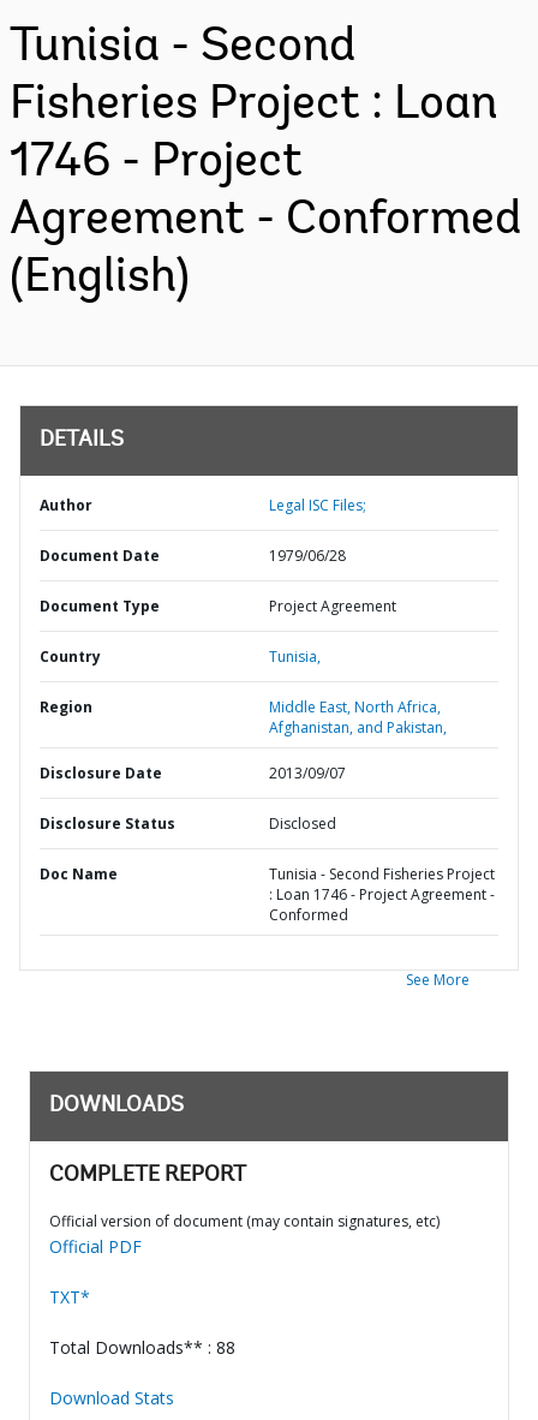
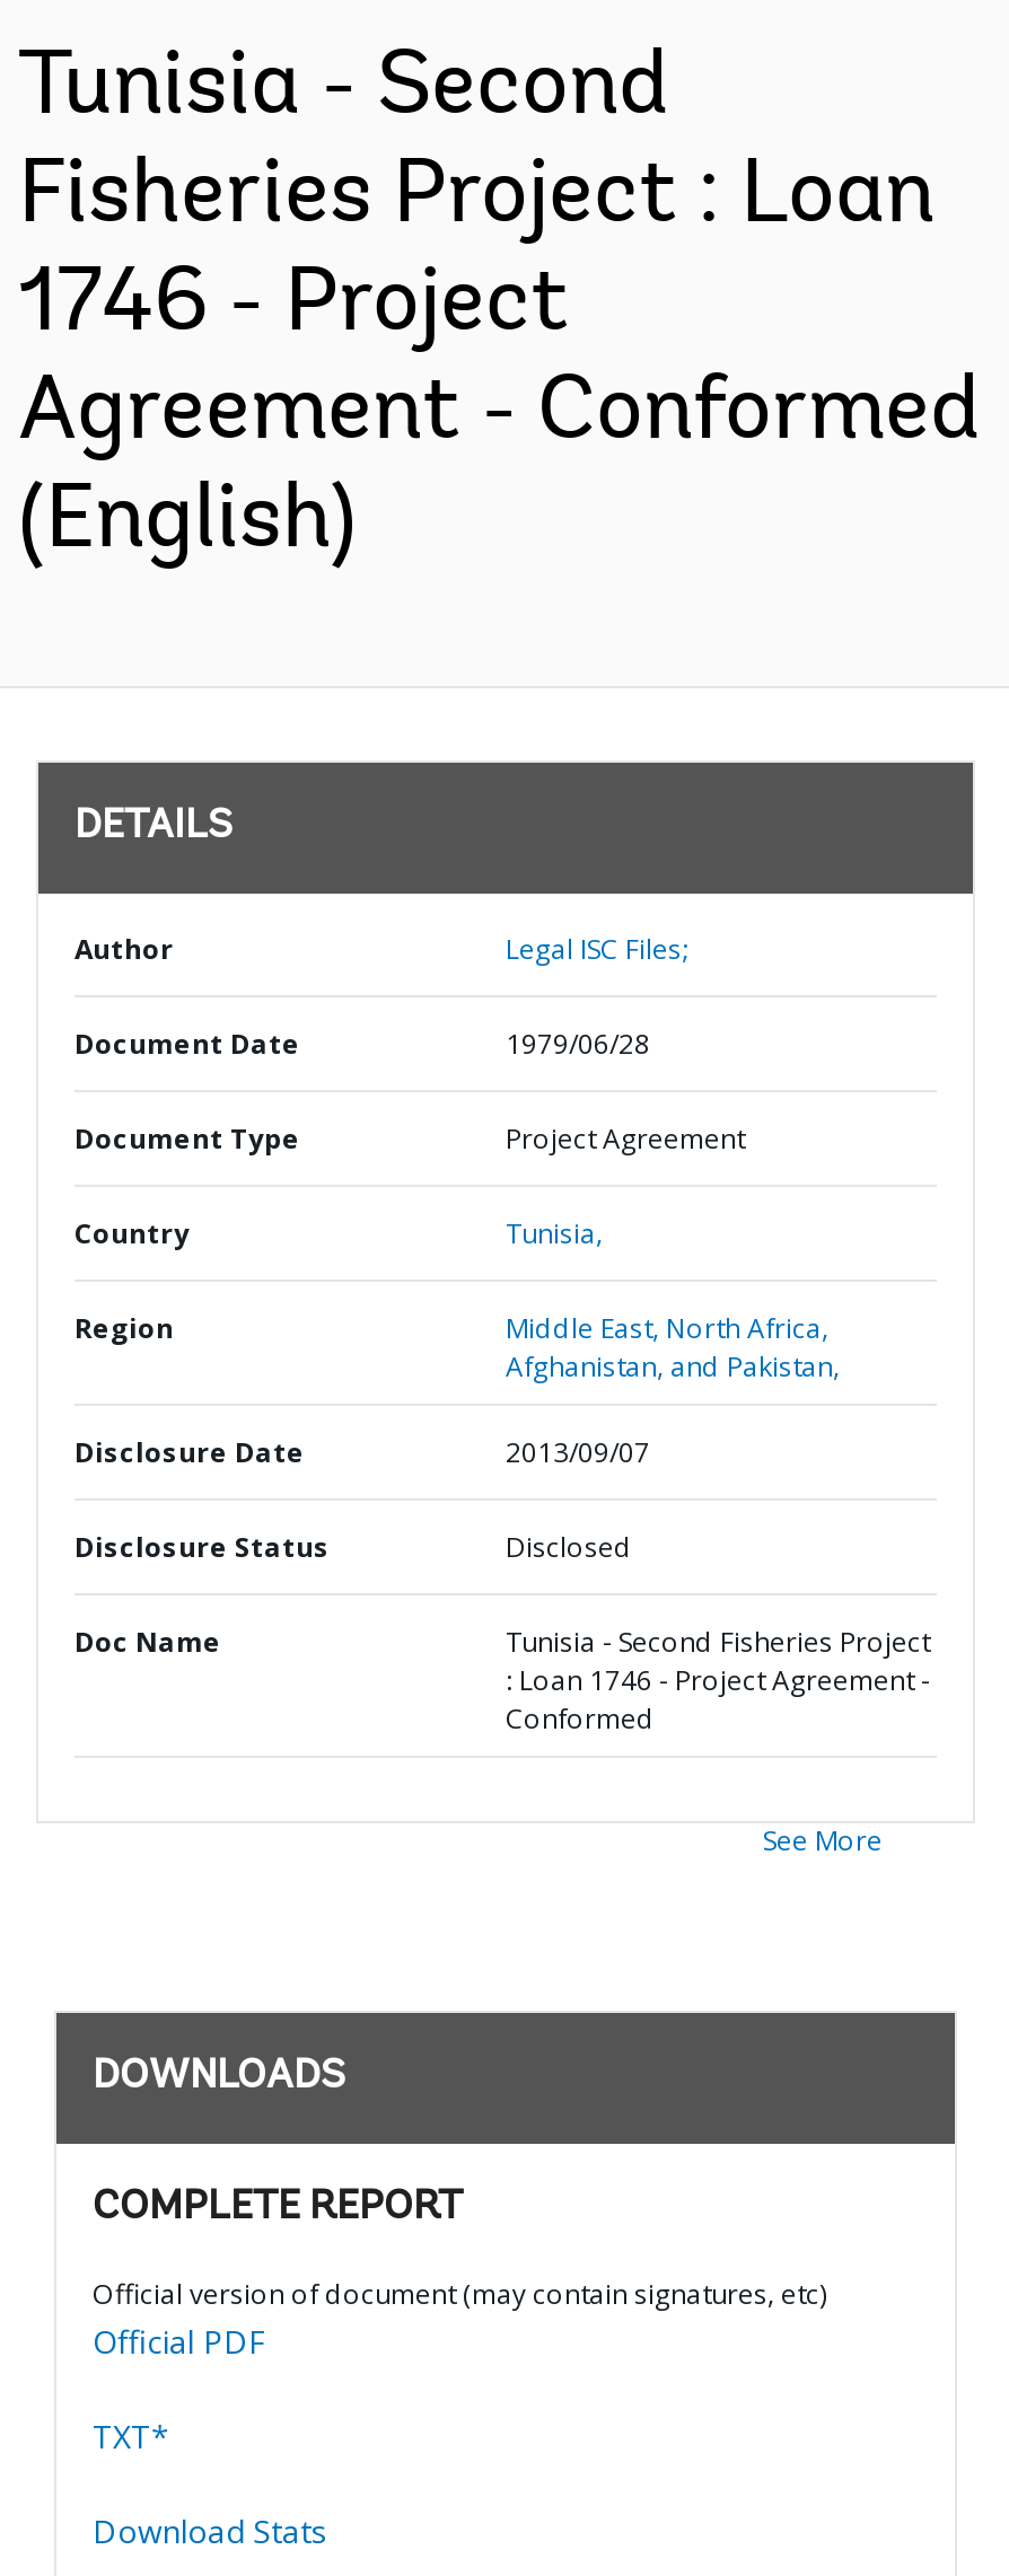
[49,1336,235,1359] Total Downloads** : 88 -> none

